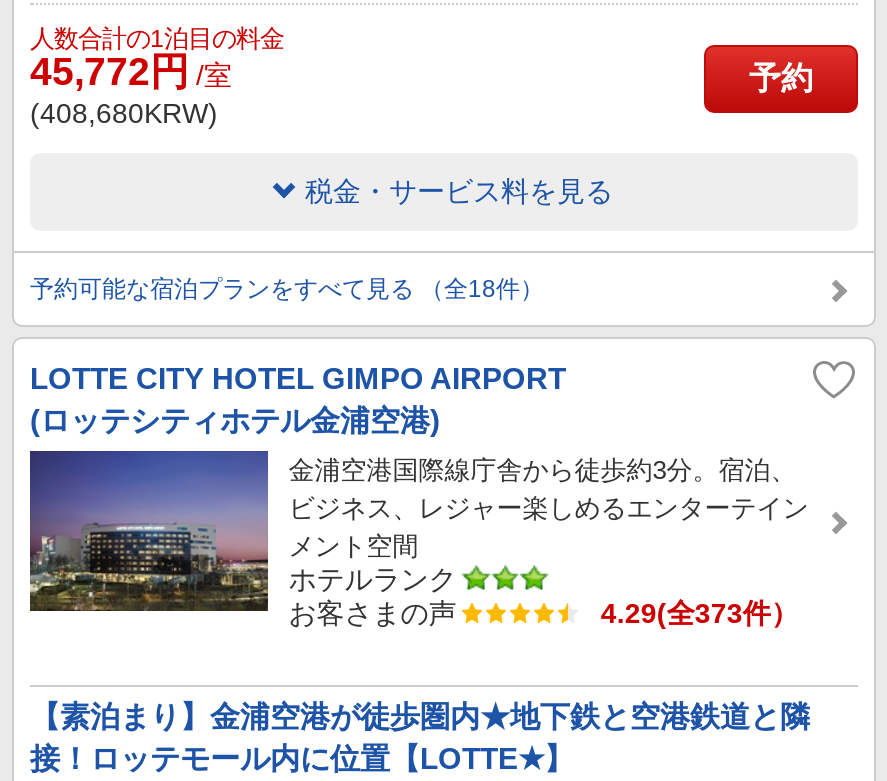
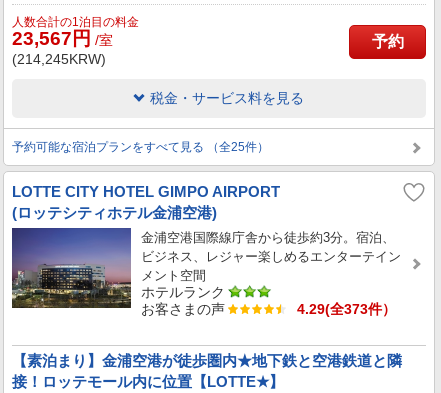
[30,49,232,129] 45,772円 /室 | (408,680KRW) -> [12,27,113,67] 23,567円 /室 | (214,245KRW)
[30,275,544,303] 予約可能な宿泊プランをすべて見る （全18件） -> [12,140,269,154] 予約可能な宿泊プランをすべて見る （全25件）

